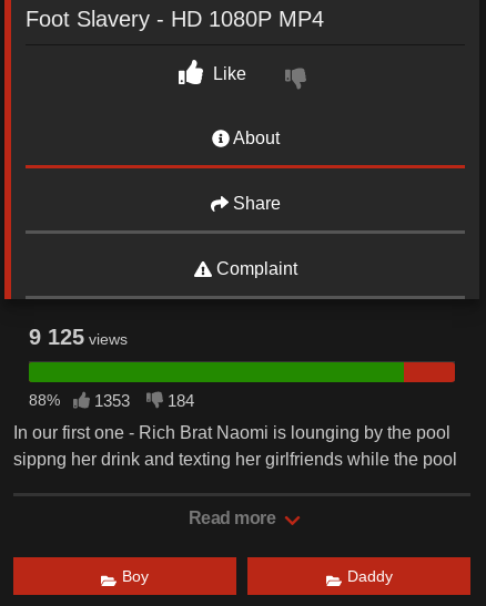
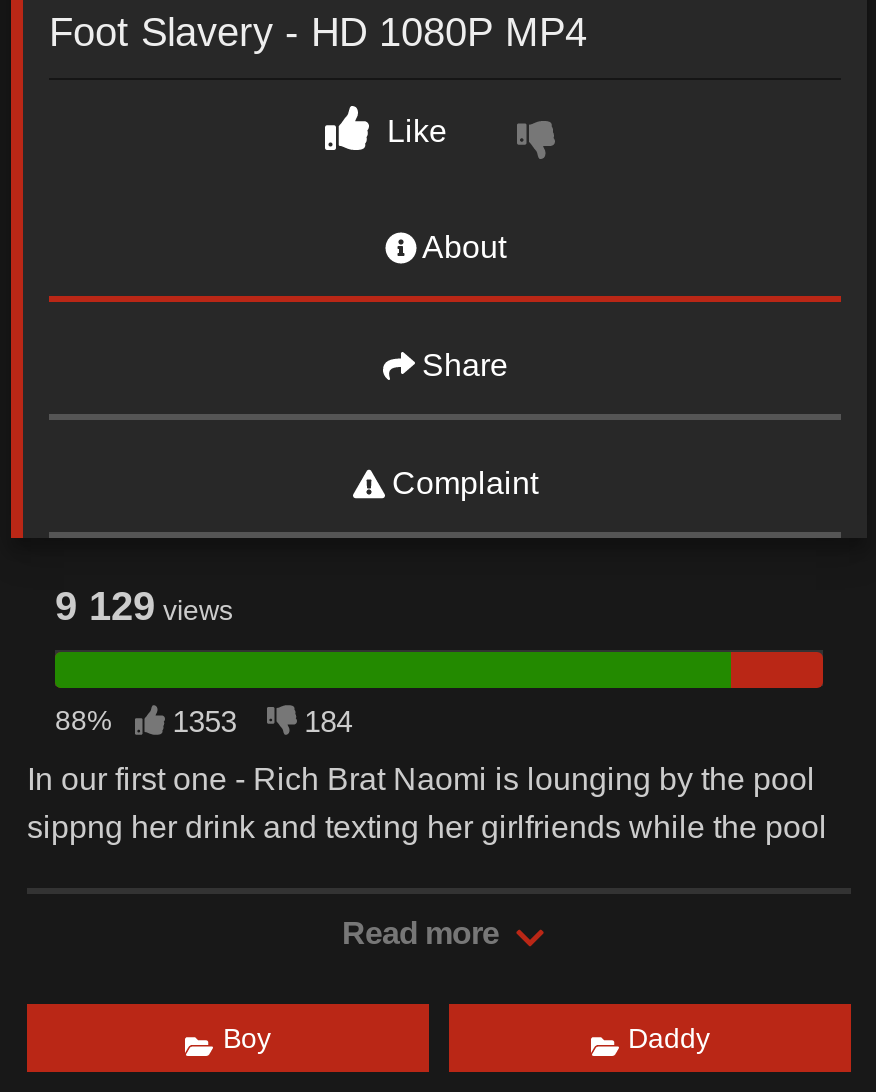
[29,324,128,349] 9 125 views -> [55,583,233,627] 9 129 views

